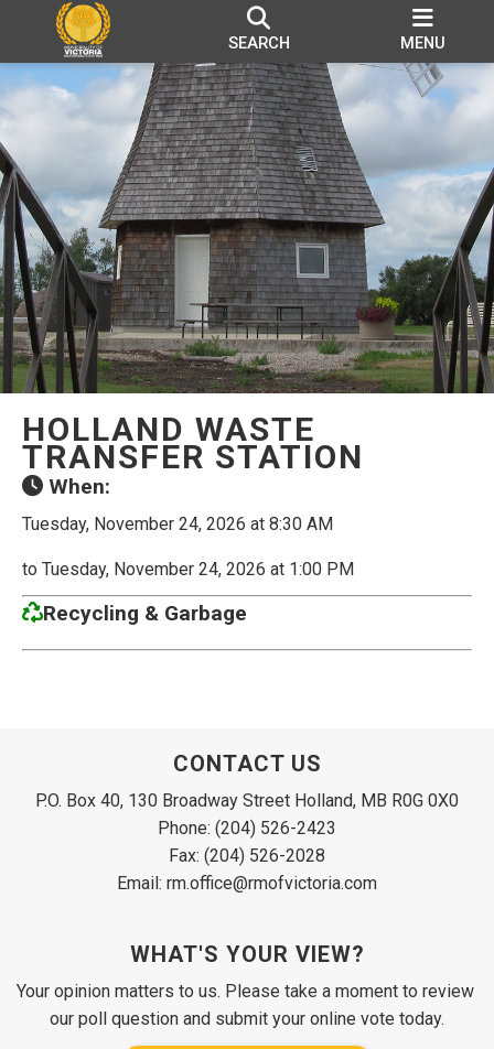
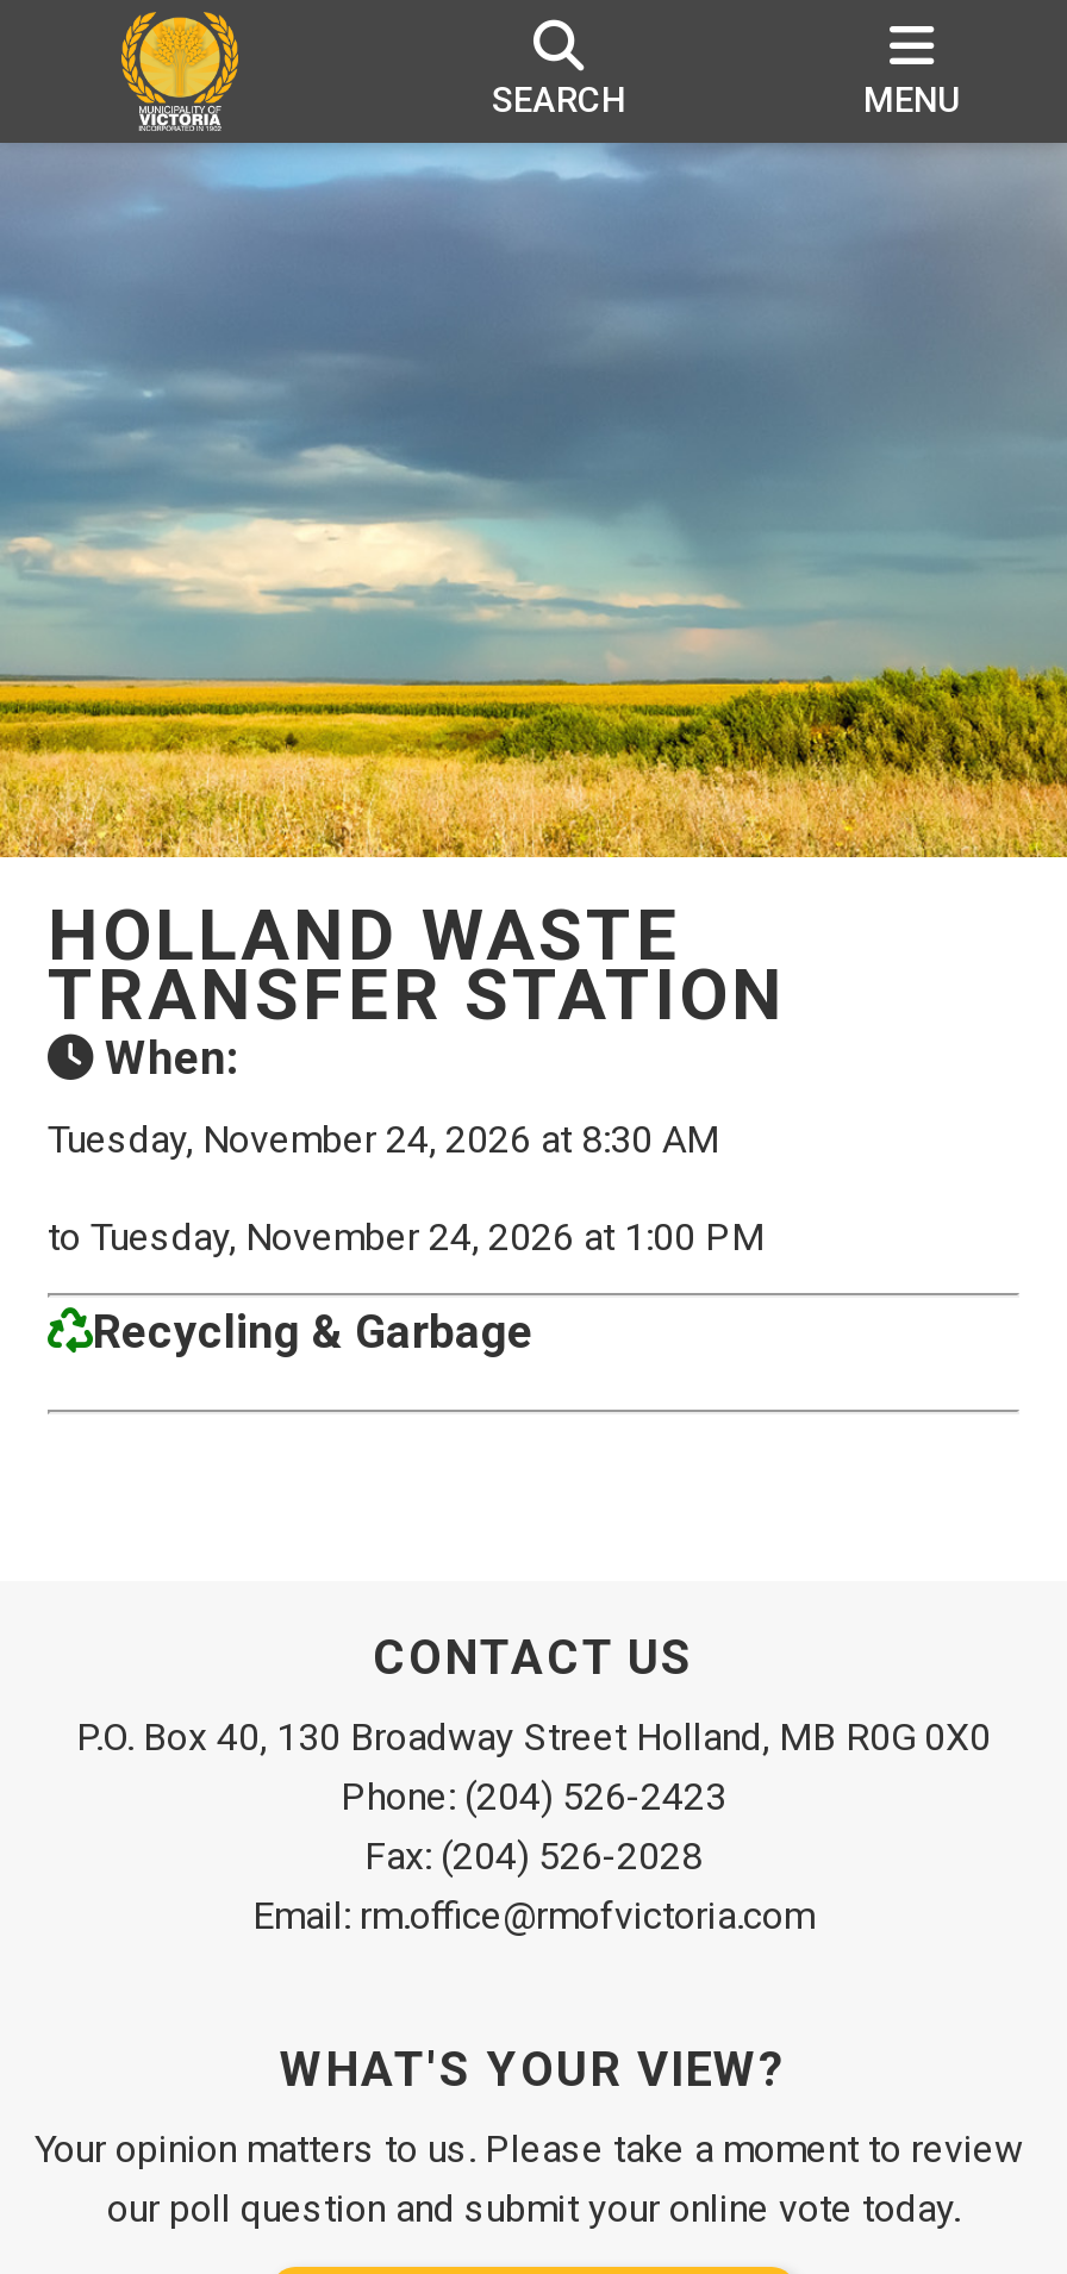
[3,63,491,394] [image] -> [7,140,1060,860] [image]

